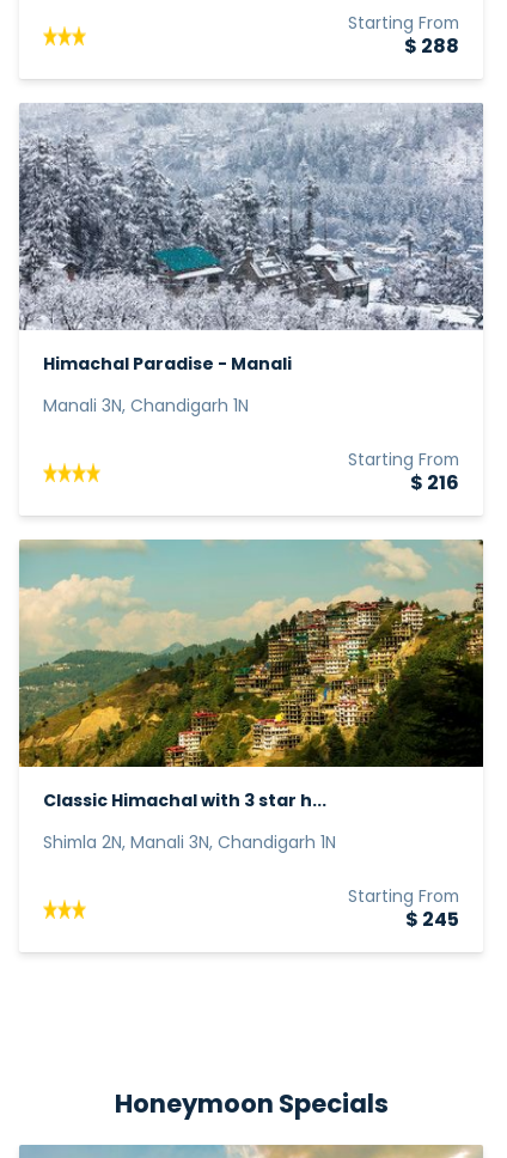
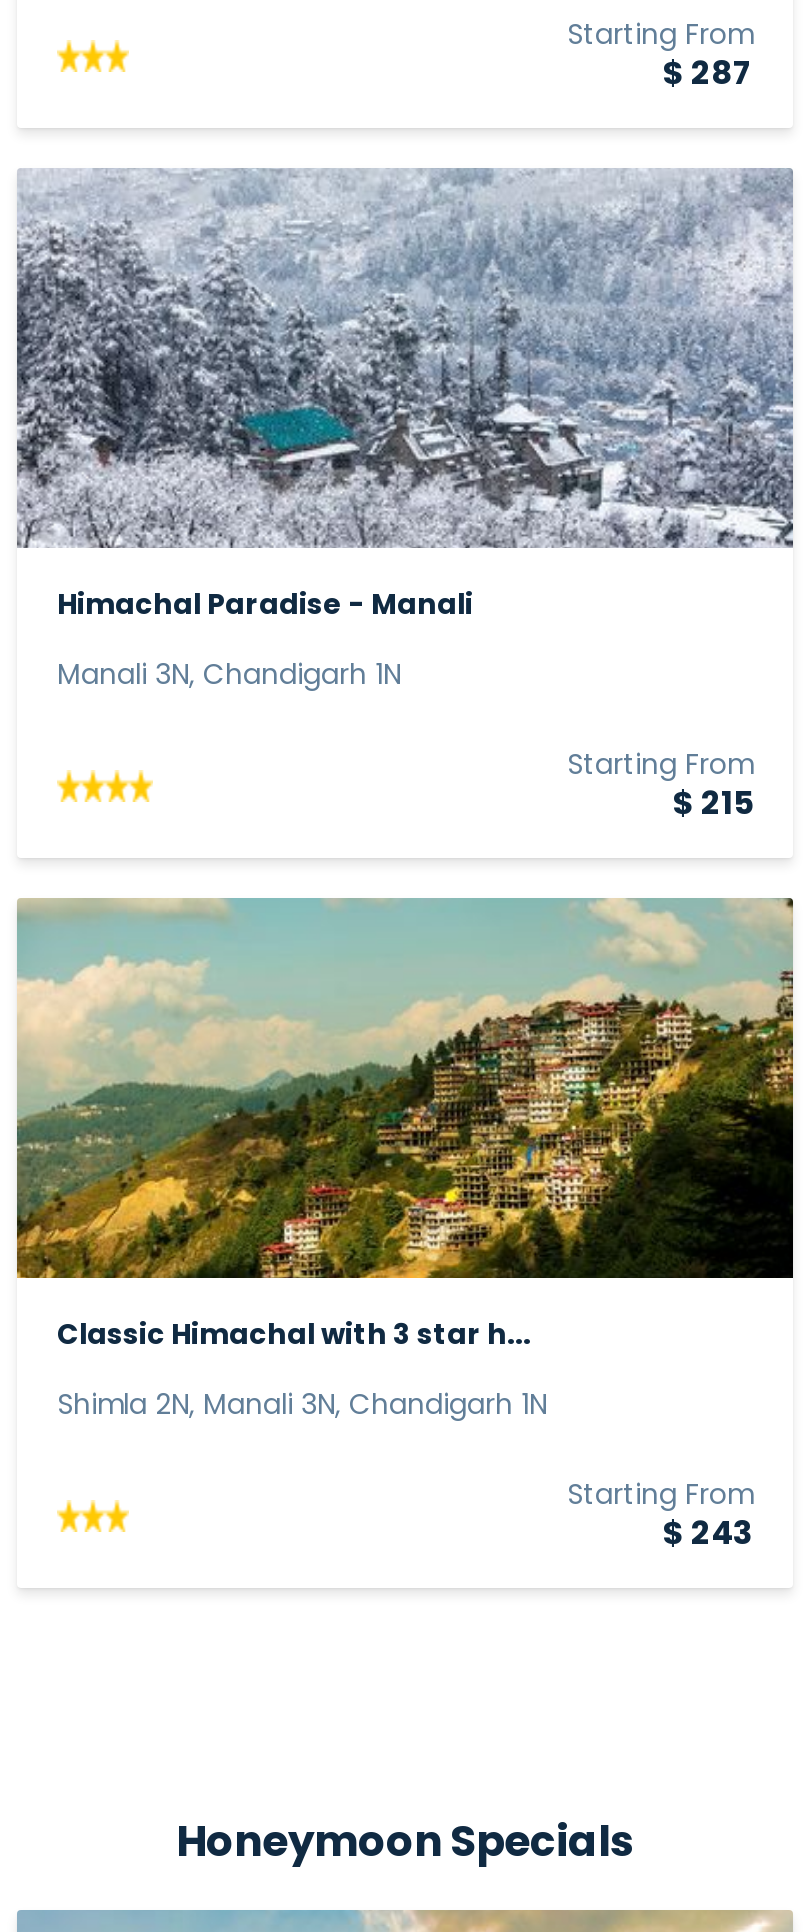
[404,39,459,58] $ 288 -> [663,60,753,92] $ 287
[410,475,459,494] $ 216 -> [673,790,753,822] $ 215
[405,912,459,931] $ 245 -> [663,1520,753,1552] $ 243

